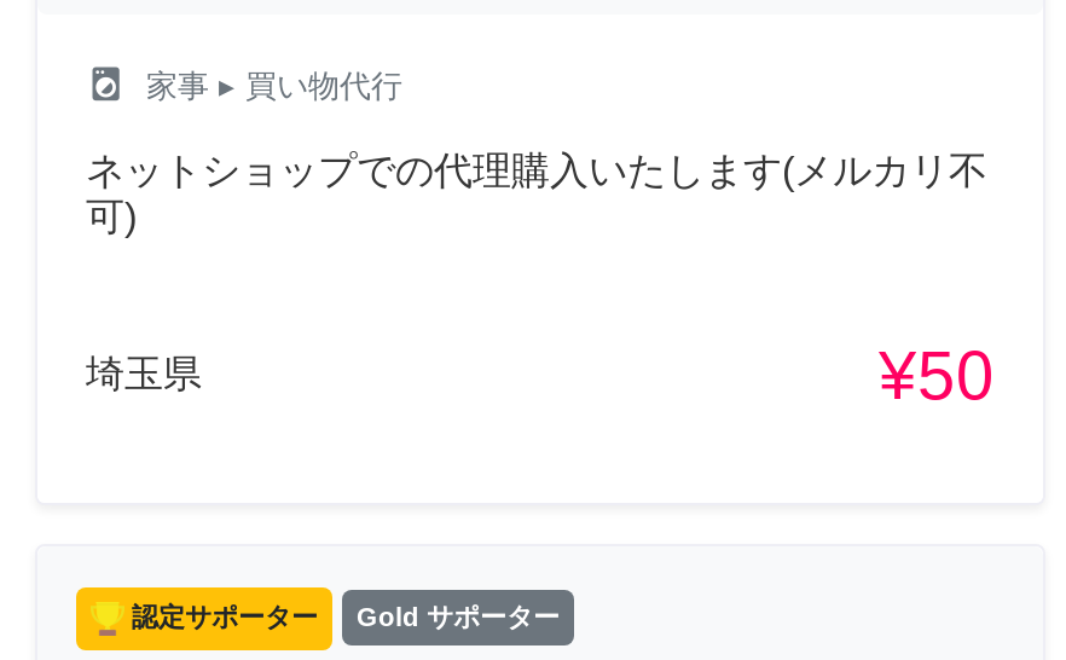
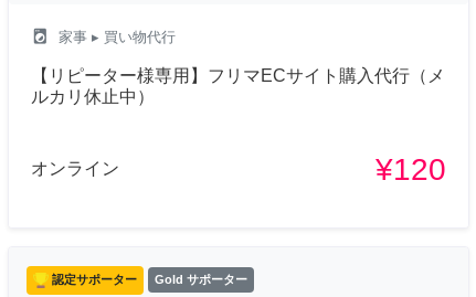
[86,150,987,237] ネットショップでの代理購入いたします(メルカリ不 | 可) -> [31,66,445,106] 【リピーター様専用】フリマECサイト購入代行（メ | ルカリ休止中）
[86,338,995,413] 埼玉県 | ¥50 -> [31,152,446,186] オンライン | ¥120

